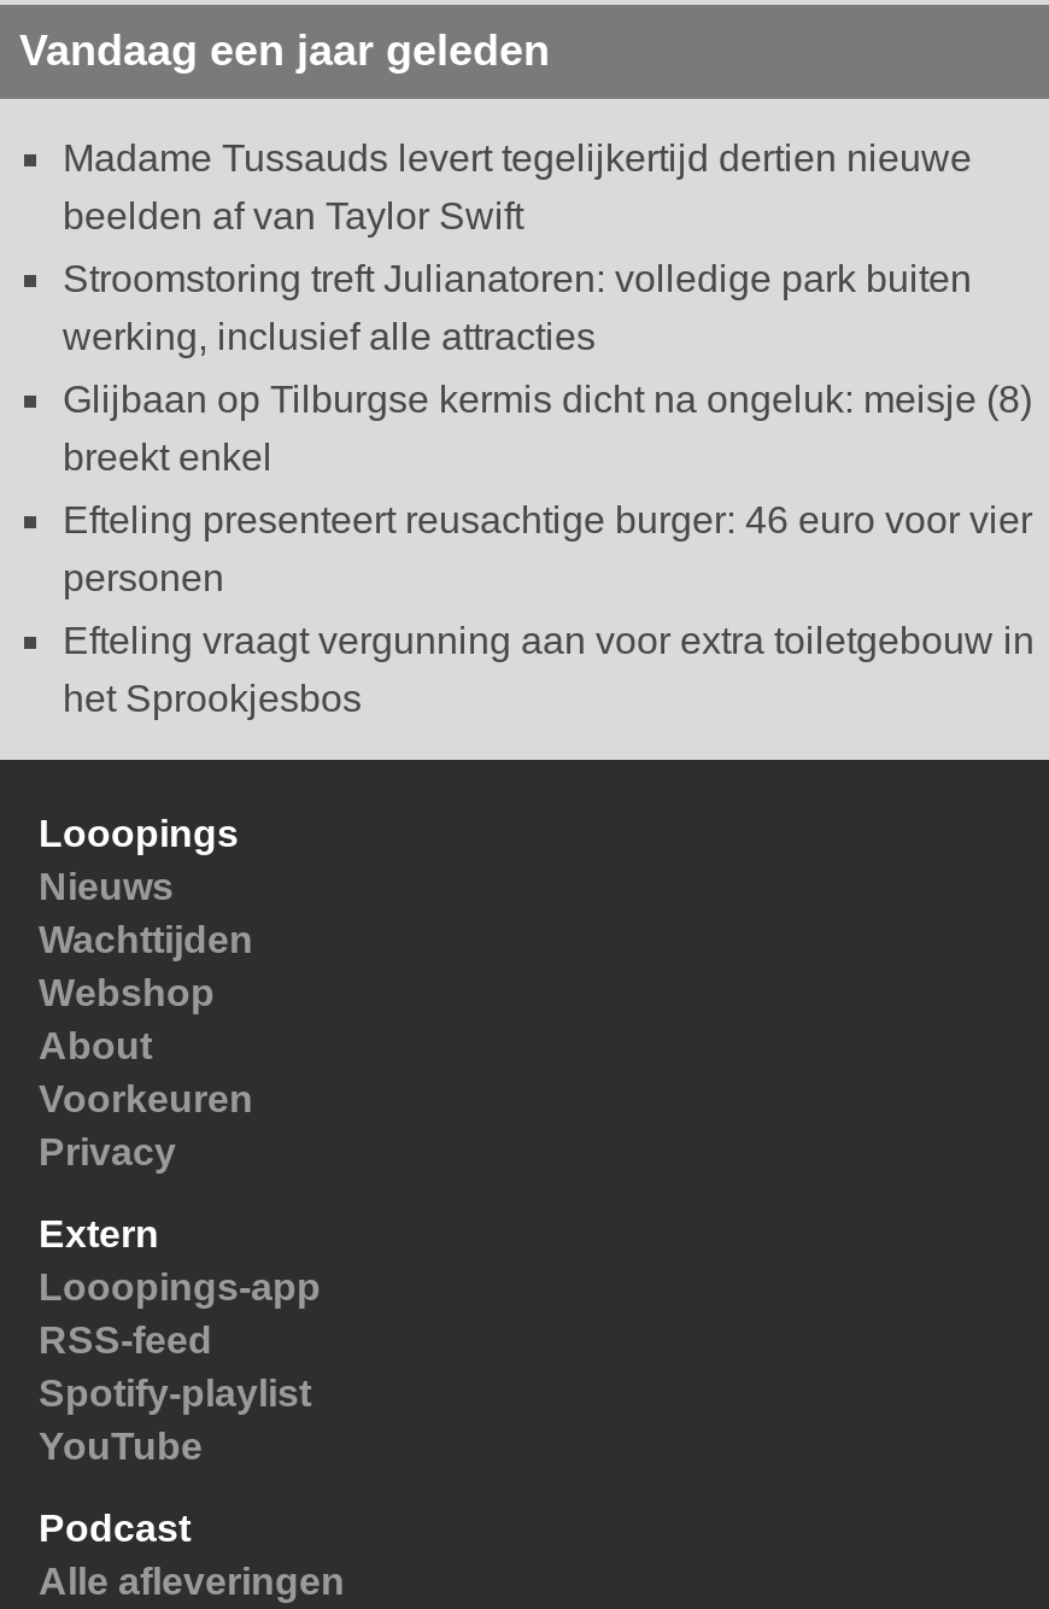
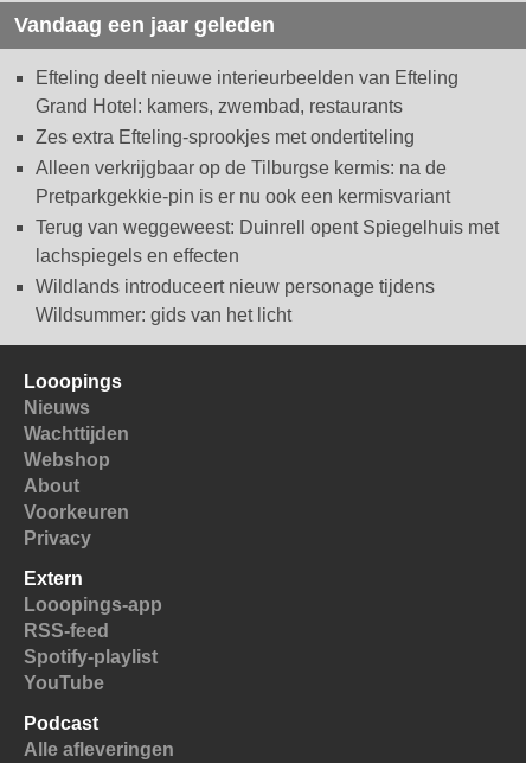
[63,138,972,237] Madame Tussauds levert tegelijkertijd dertien nieuwe | beelden af van Taylor Swift -> [36,68,458,116] Efteling deelt nieuwe interieurbeelden van Efteling | Grand Hotel: kamers, zwembad, restaurants
[63,258,972,357] Stroomstoring treft Julianatoren: volledige park buiten | werking, inclusief alle attracties -> [36,127,415,147] Zes extra Efteling-sprookjes met ondertiteling
[63,379,1032,478] Glijbaan op Tilburgse kermis dicht na ongeluk: meisje (8) | breekt enkel -> [36,158,450,207] Alleen verkrijgbaar op de Tilburgse kermis: na de | Pretparkgekkie-pin is er nu ook een kermisvariant
[63,500,1032,598] Efteling presenteert reusachtige burger: 46 euro voor vier | personen -> [36,217,499,266] Terug van weggeweest: Duinrell opent Spiegelhuis met | lachspiegels en effecten
[63,620,1035,719] Efteling vraagt vergunning aan voor extra toiletgebouw in | het Sprookjesbos -> [36,277,435,325] Wildlands introduceert nieuw personage tijdens | Wildsummer: gids van het licht

